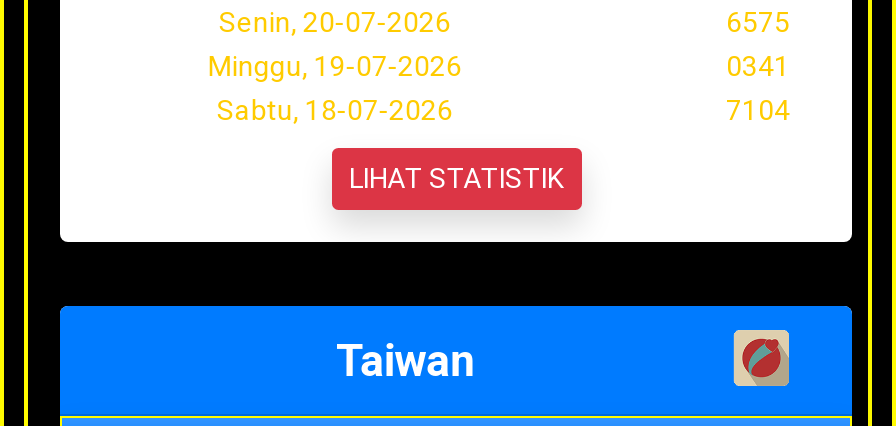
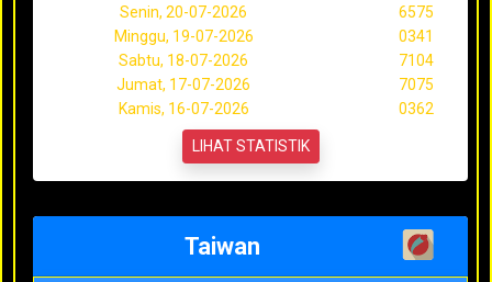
none -> [117,76,434,118] Jumat, 17-07-2026 | 7075 | Kamis, 16-07-2026 | 0362

